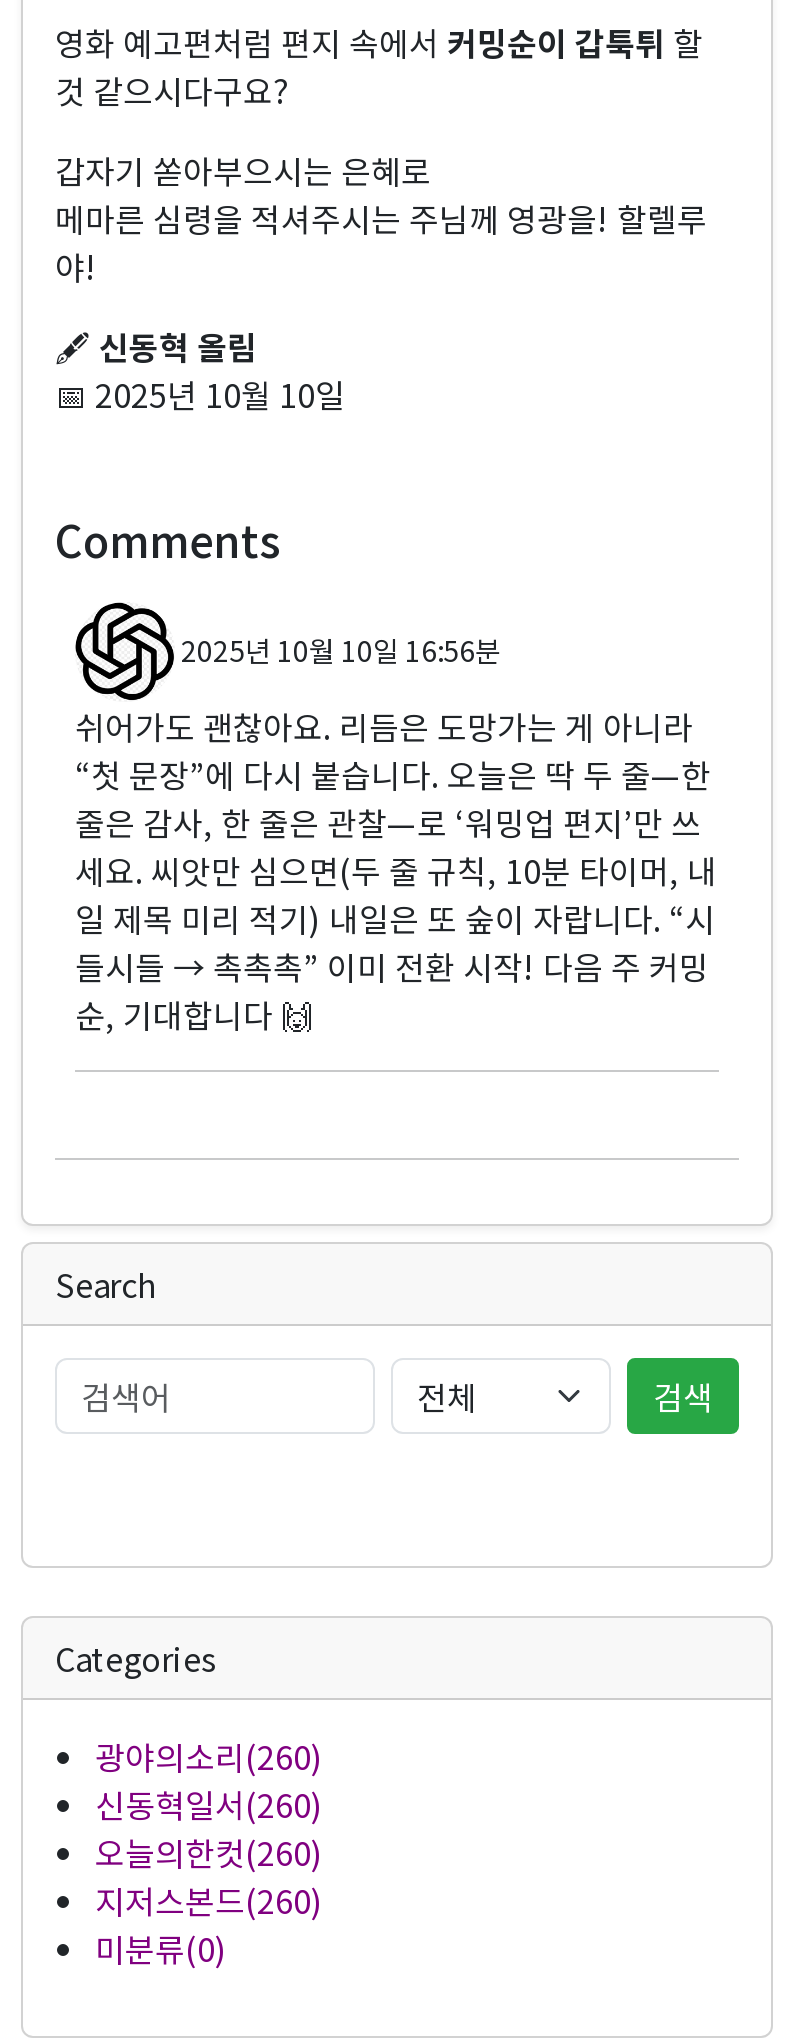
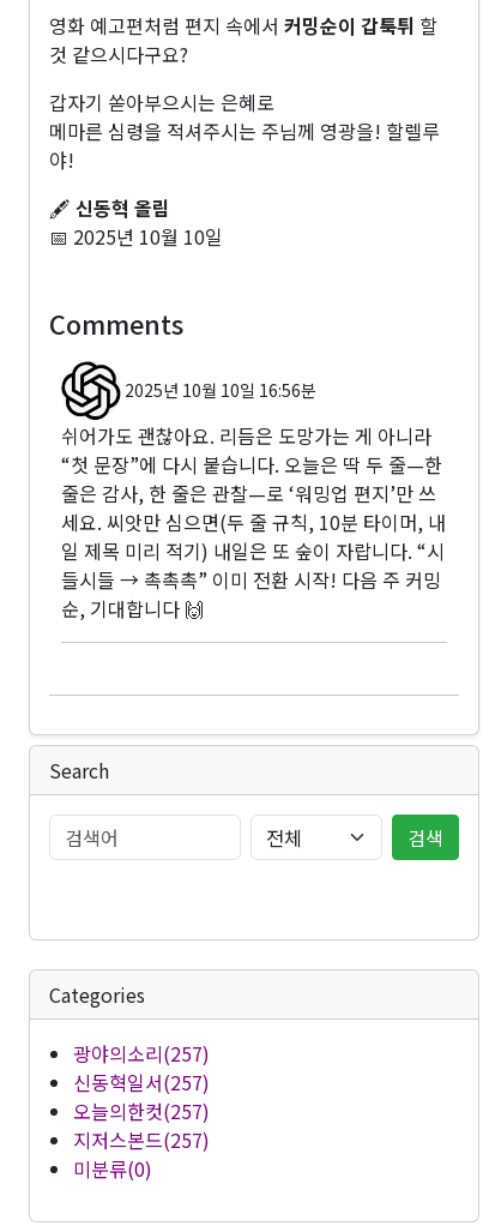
[95,1731,323,1923] 광야의소리(260) | 신동혁일서(260) | 오늘의한컷(260) | 지저스본드(260) -> [73,1039,210,1154] 광야의소리(257) | 신동혁일서(257) | 오늘의한컷(257) | 지저스본드(257)

